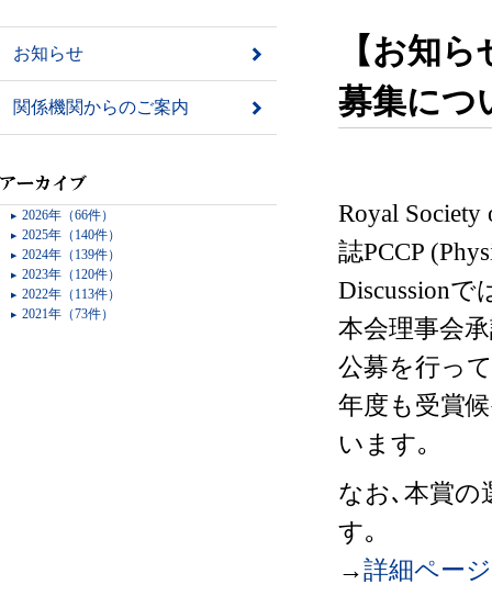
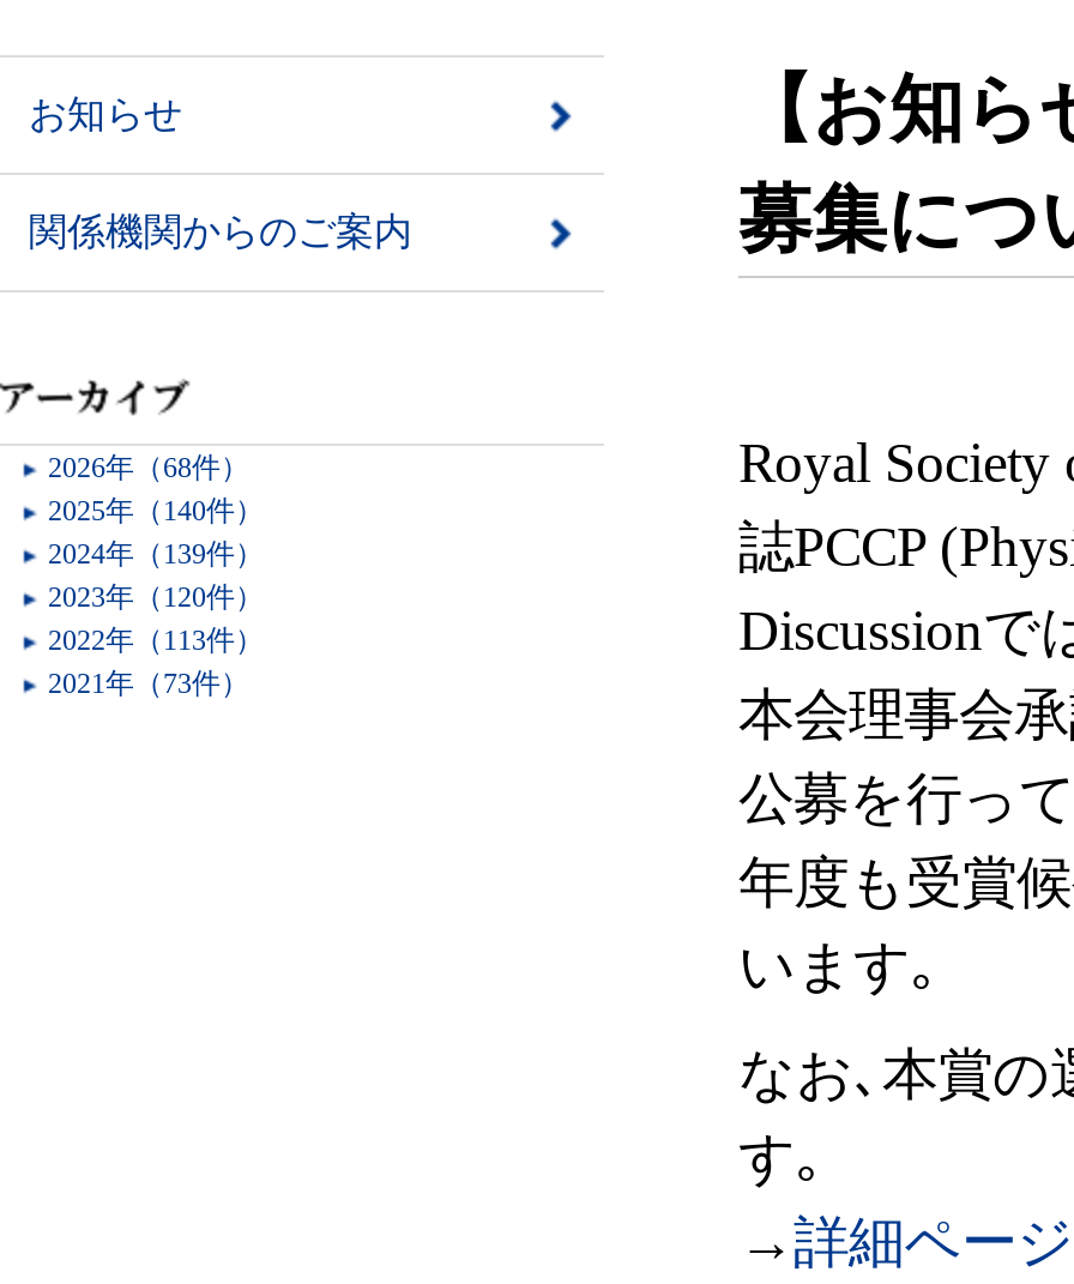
[22,207,114,223] 2026年（66件） -> [48,451,249,484] 2026年（68件）

